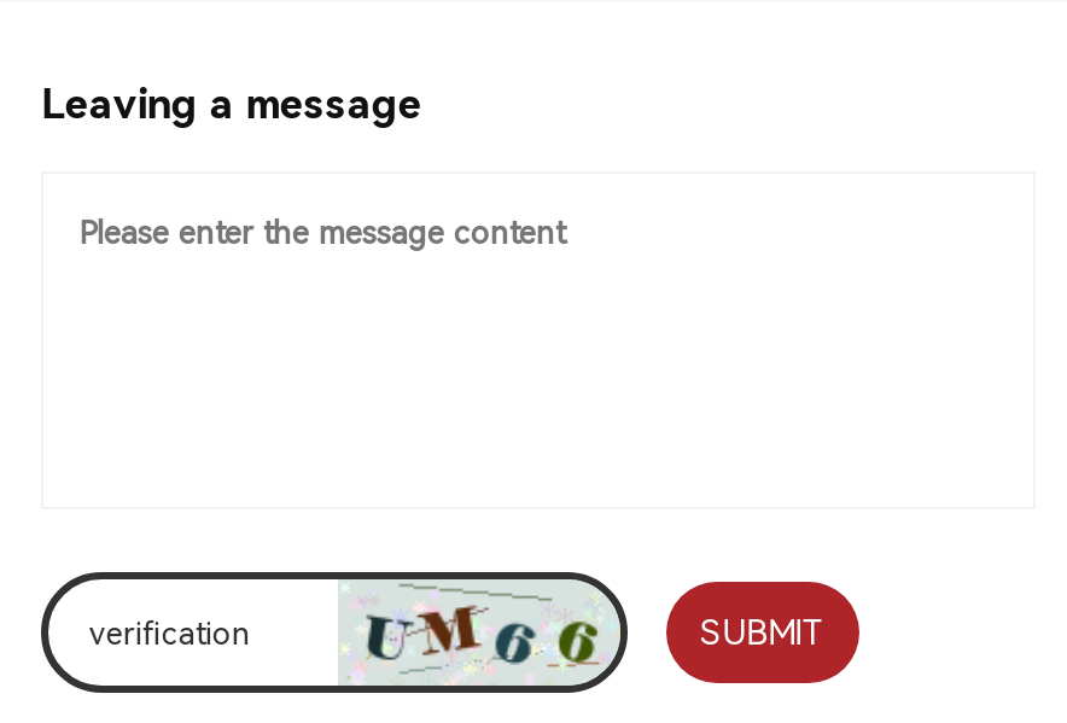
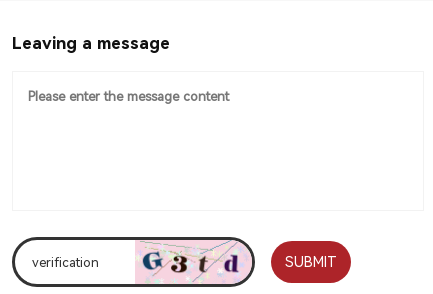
[340,579,618,683] [image] -> [137,240,251,282] [image]

